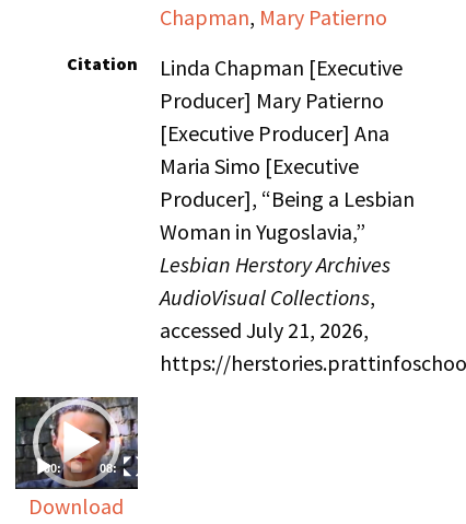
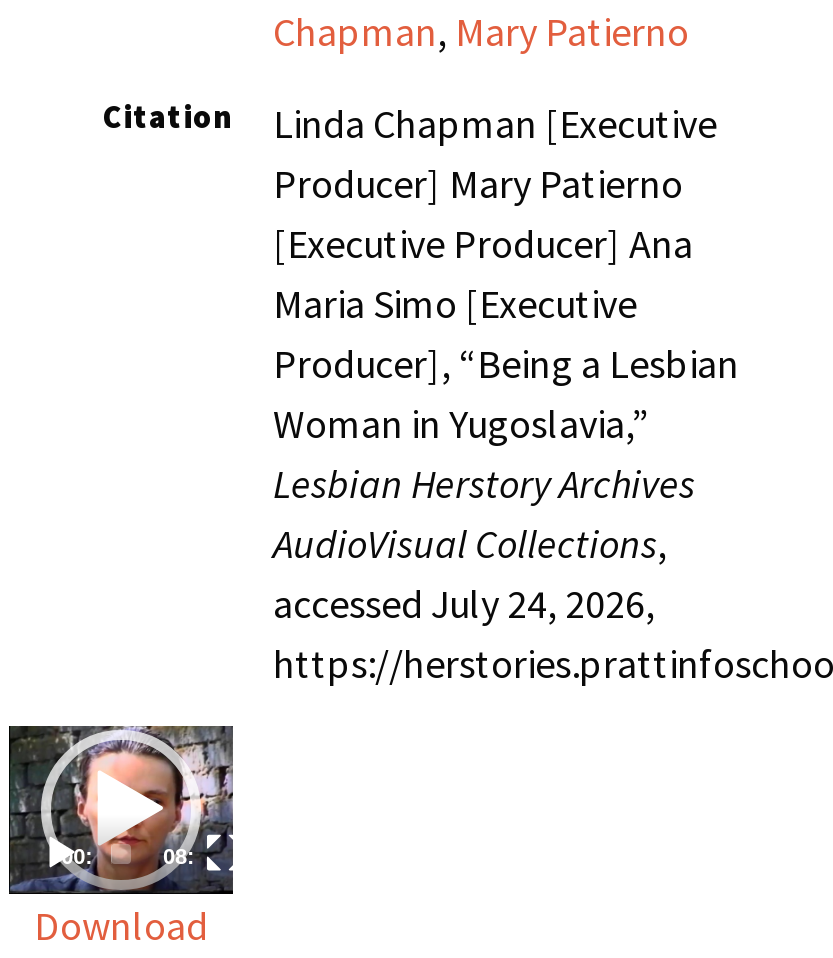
[160,316,369,343] accessed July 21, 2026, -> [273,578,655,628] accessed July 24, 2026,

